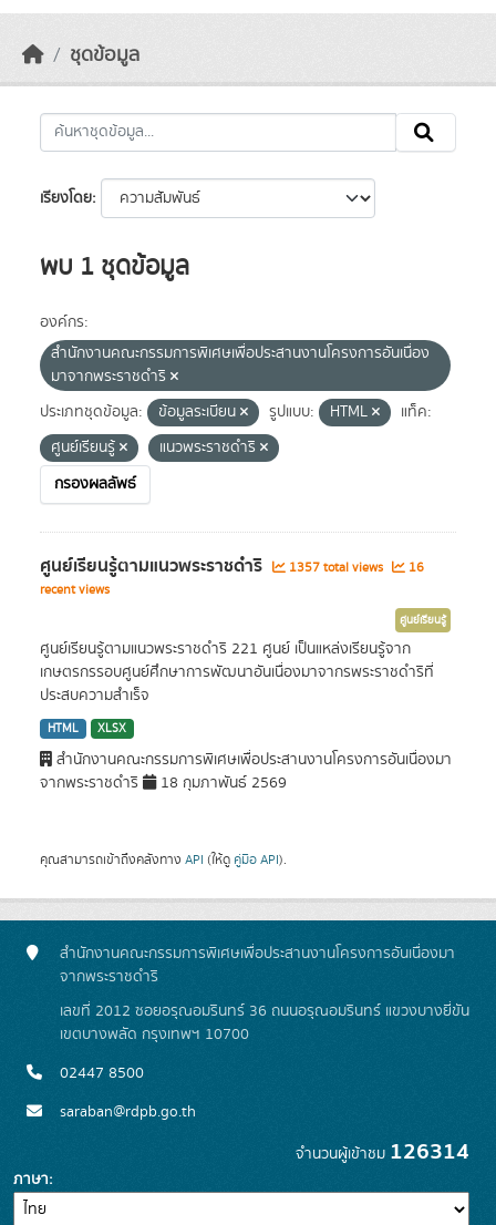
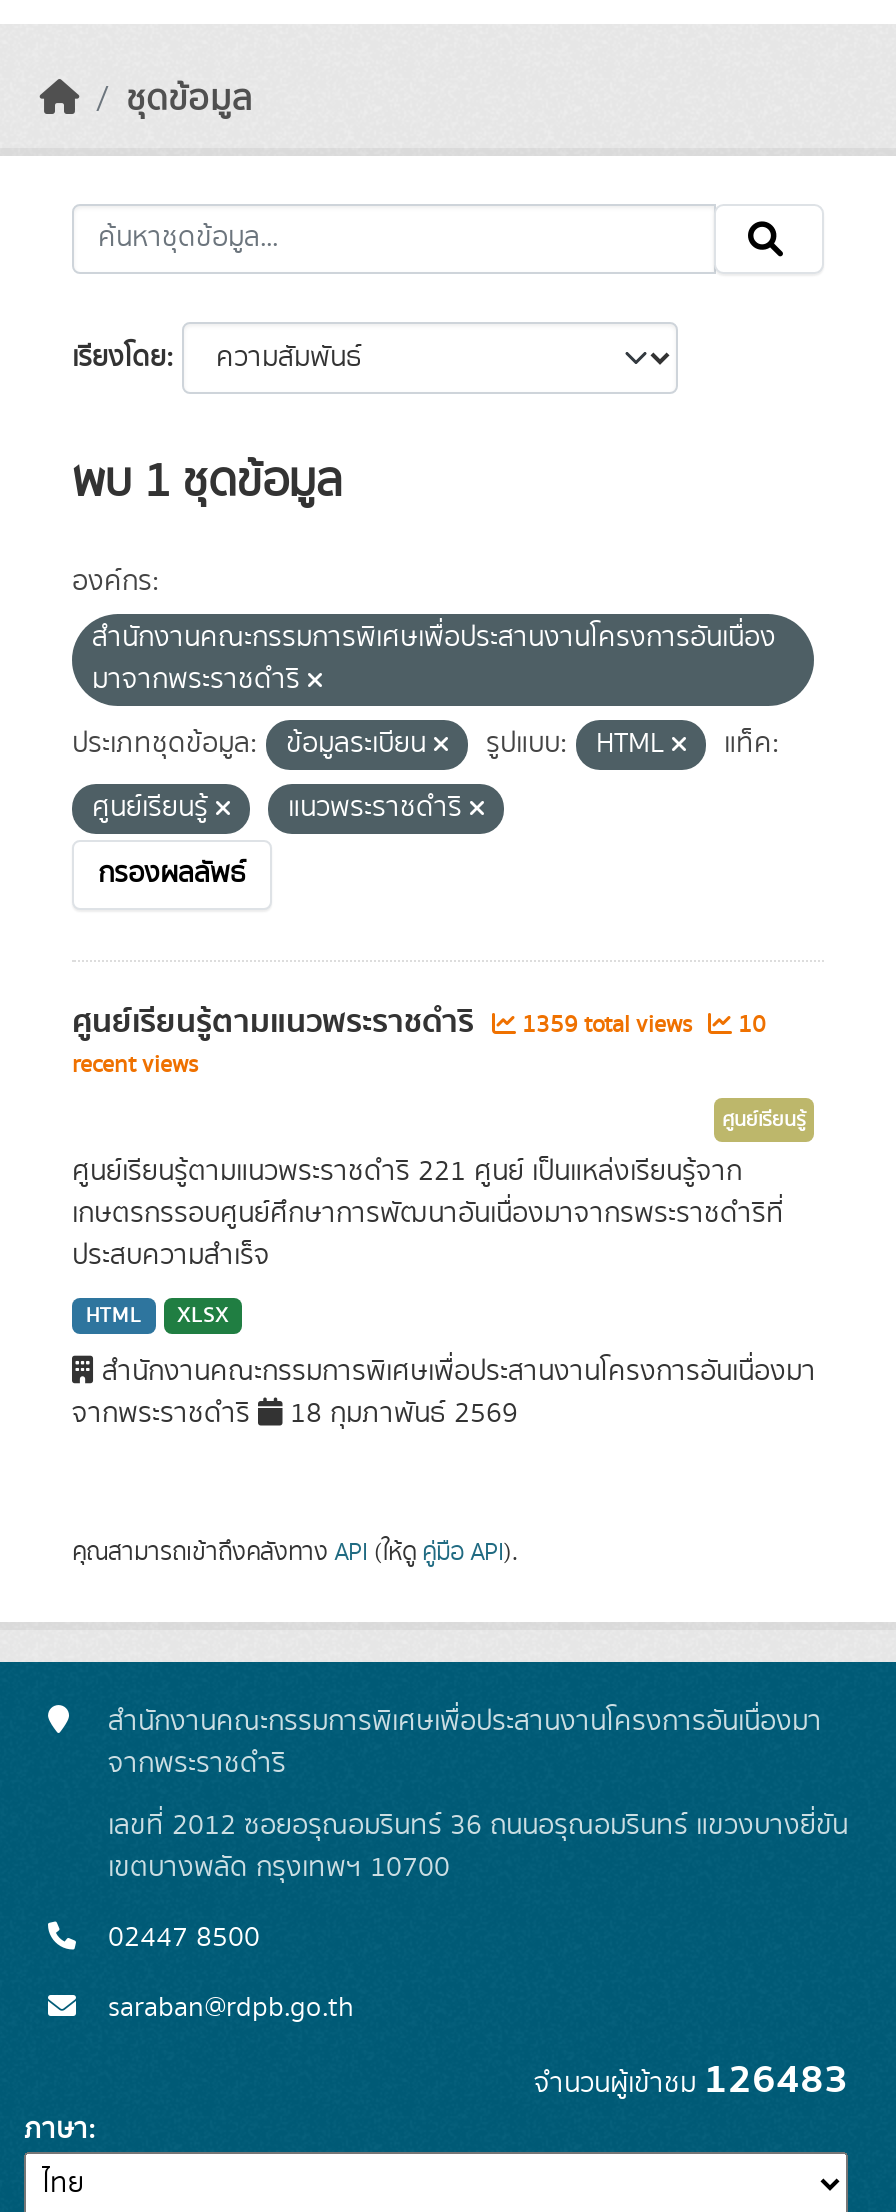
[286,558,386,577] 1357 total views -> [516,1008,698,1042] 1359 total views
[405,558,424,577] 16 -> [732,1008,766,1042] 10
[296,1134,469,1170] จำนวนผู้เข้าชม126314 -> [534,2048,848,2112] จำนวนผู้เข้าชม126483

